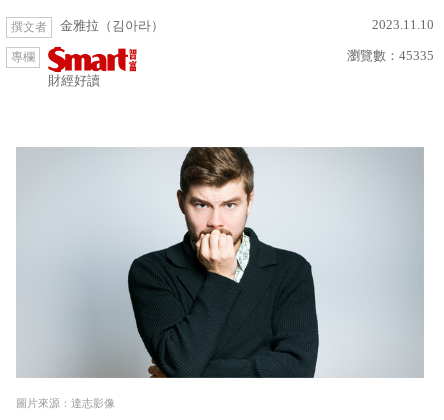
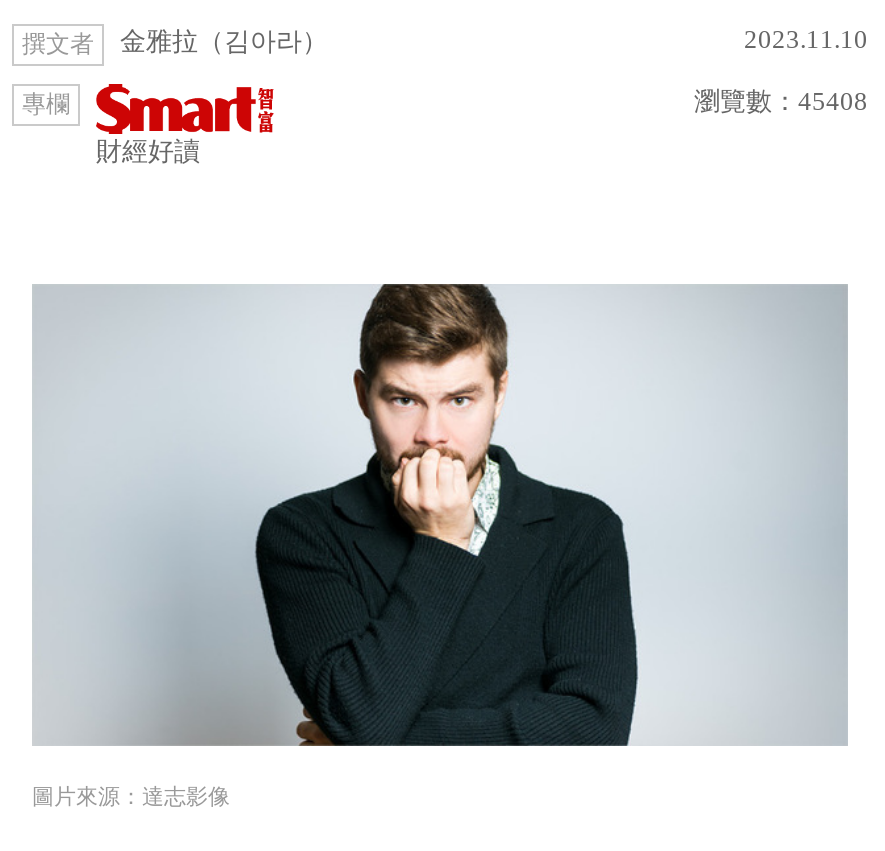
[347,48,434,63] 瀏覽數：45335 -> [694,86,868,116] 瀏覽數：45408

